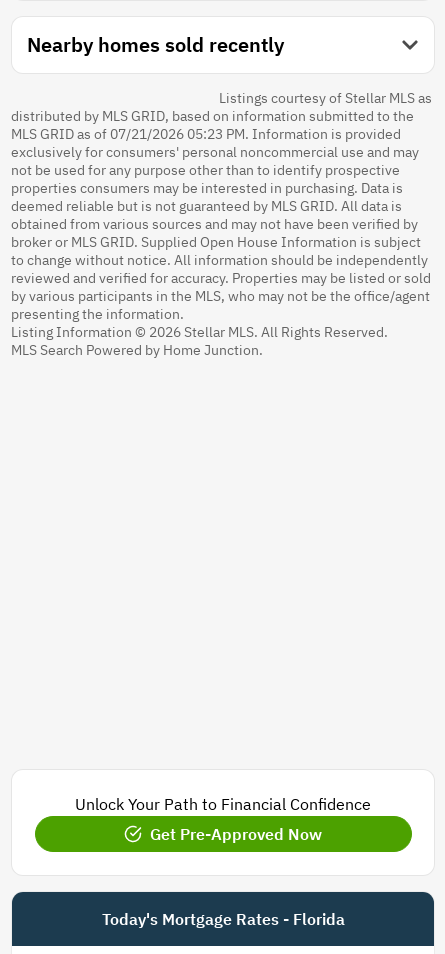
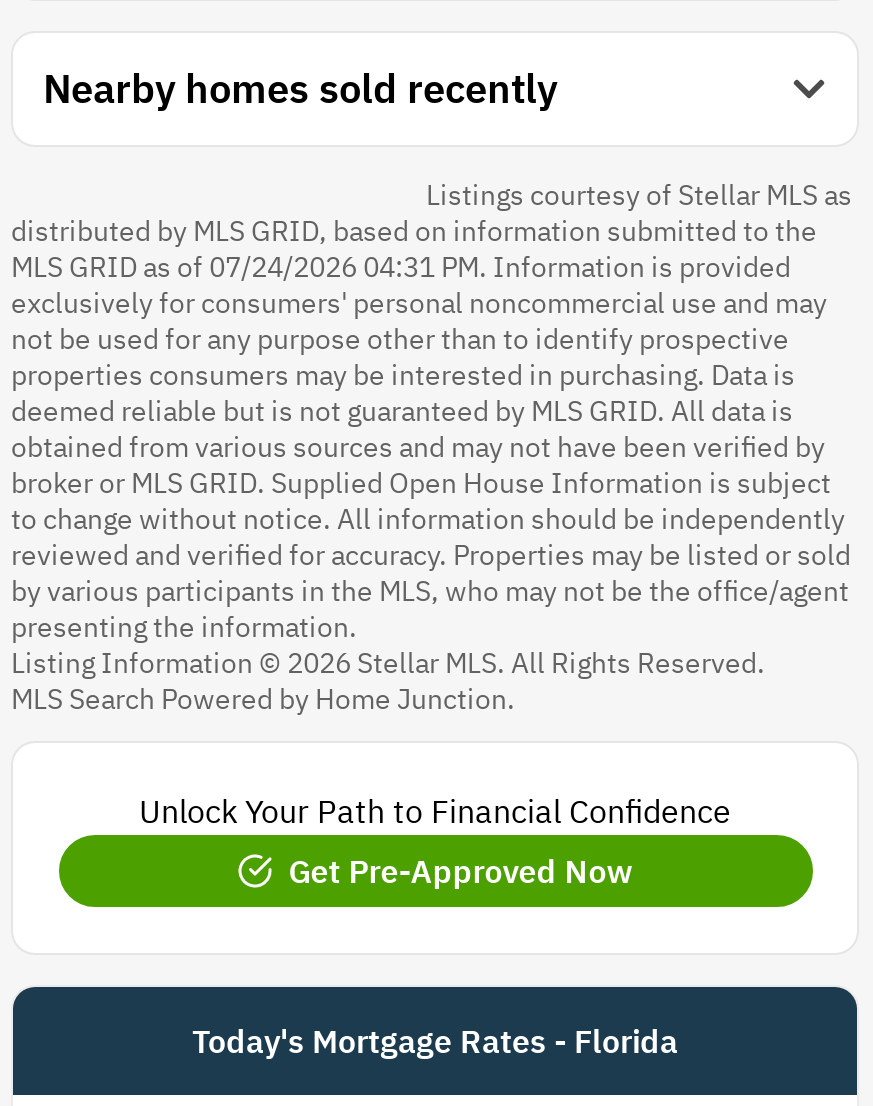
[11,125,401,143] MLS GRID as of 07/21/2026 05:23 PM. Information is provided -> [11,250,791,286] MLS GRID as of 07/24/2026 04:31 PM. Information is provided

